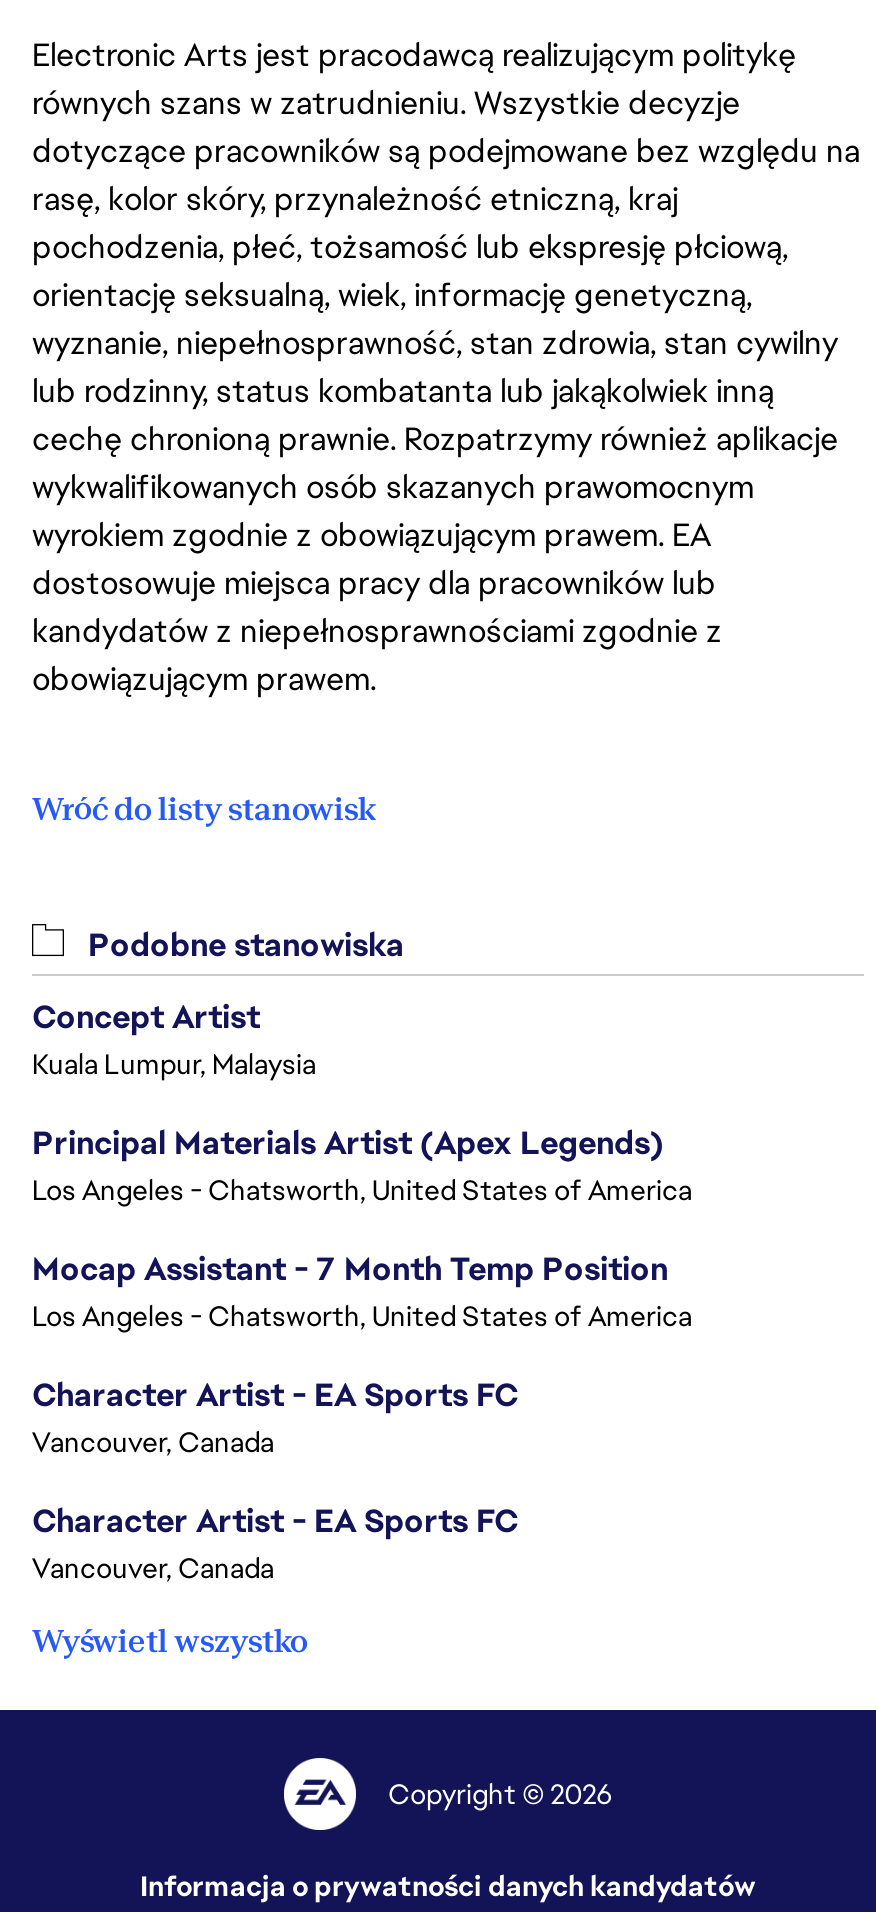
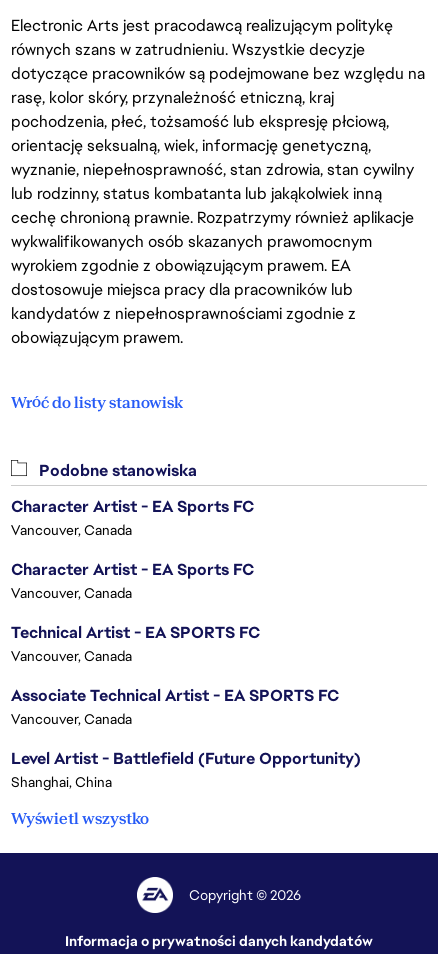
[32,996,692,1334] Concept Artist | Kuala Lumpur, Malaysia | Principal Materials Artist (Apex Legends) | Los Angeles - Chatsworth, United States of America | Mocap Assistant - 7 Month Temp Position | Los Angeles - Chatsworth, United States of America -> none
moved [32,1374,518,1586] -> [11,496,254,602]: Character Artist - EA Sports FC | Vancouver, Canada | Character Artist - EA Sports FC | Vancouver, Canada
none -> [11,622,361,791] Technical Artist - EA SPORTS FC | Vancouver, Canada | Associate Technical Artist - EA SPORTS FC | Vancouver, Canada | Level Artist - Battlefield (Future Opportunity) | Shanghai, China

